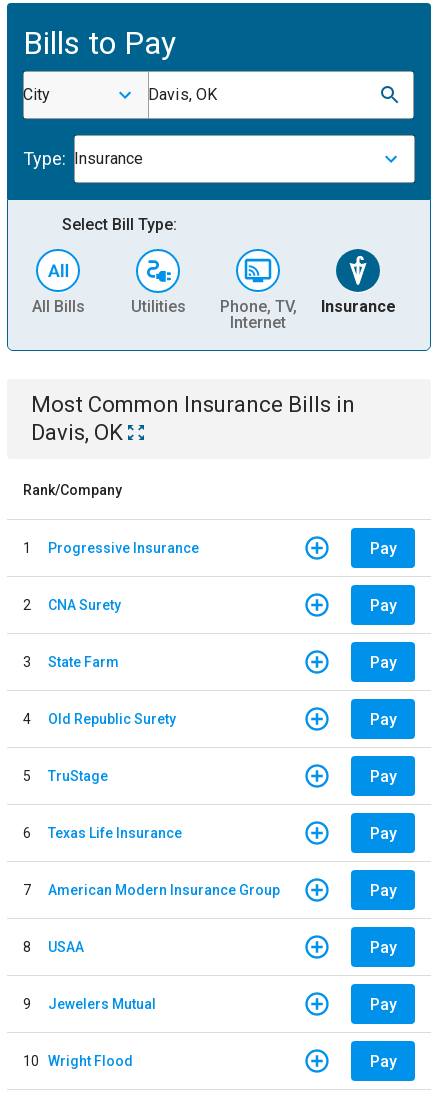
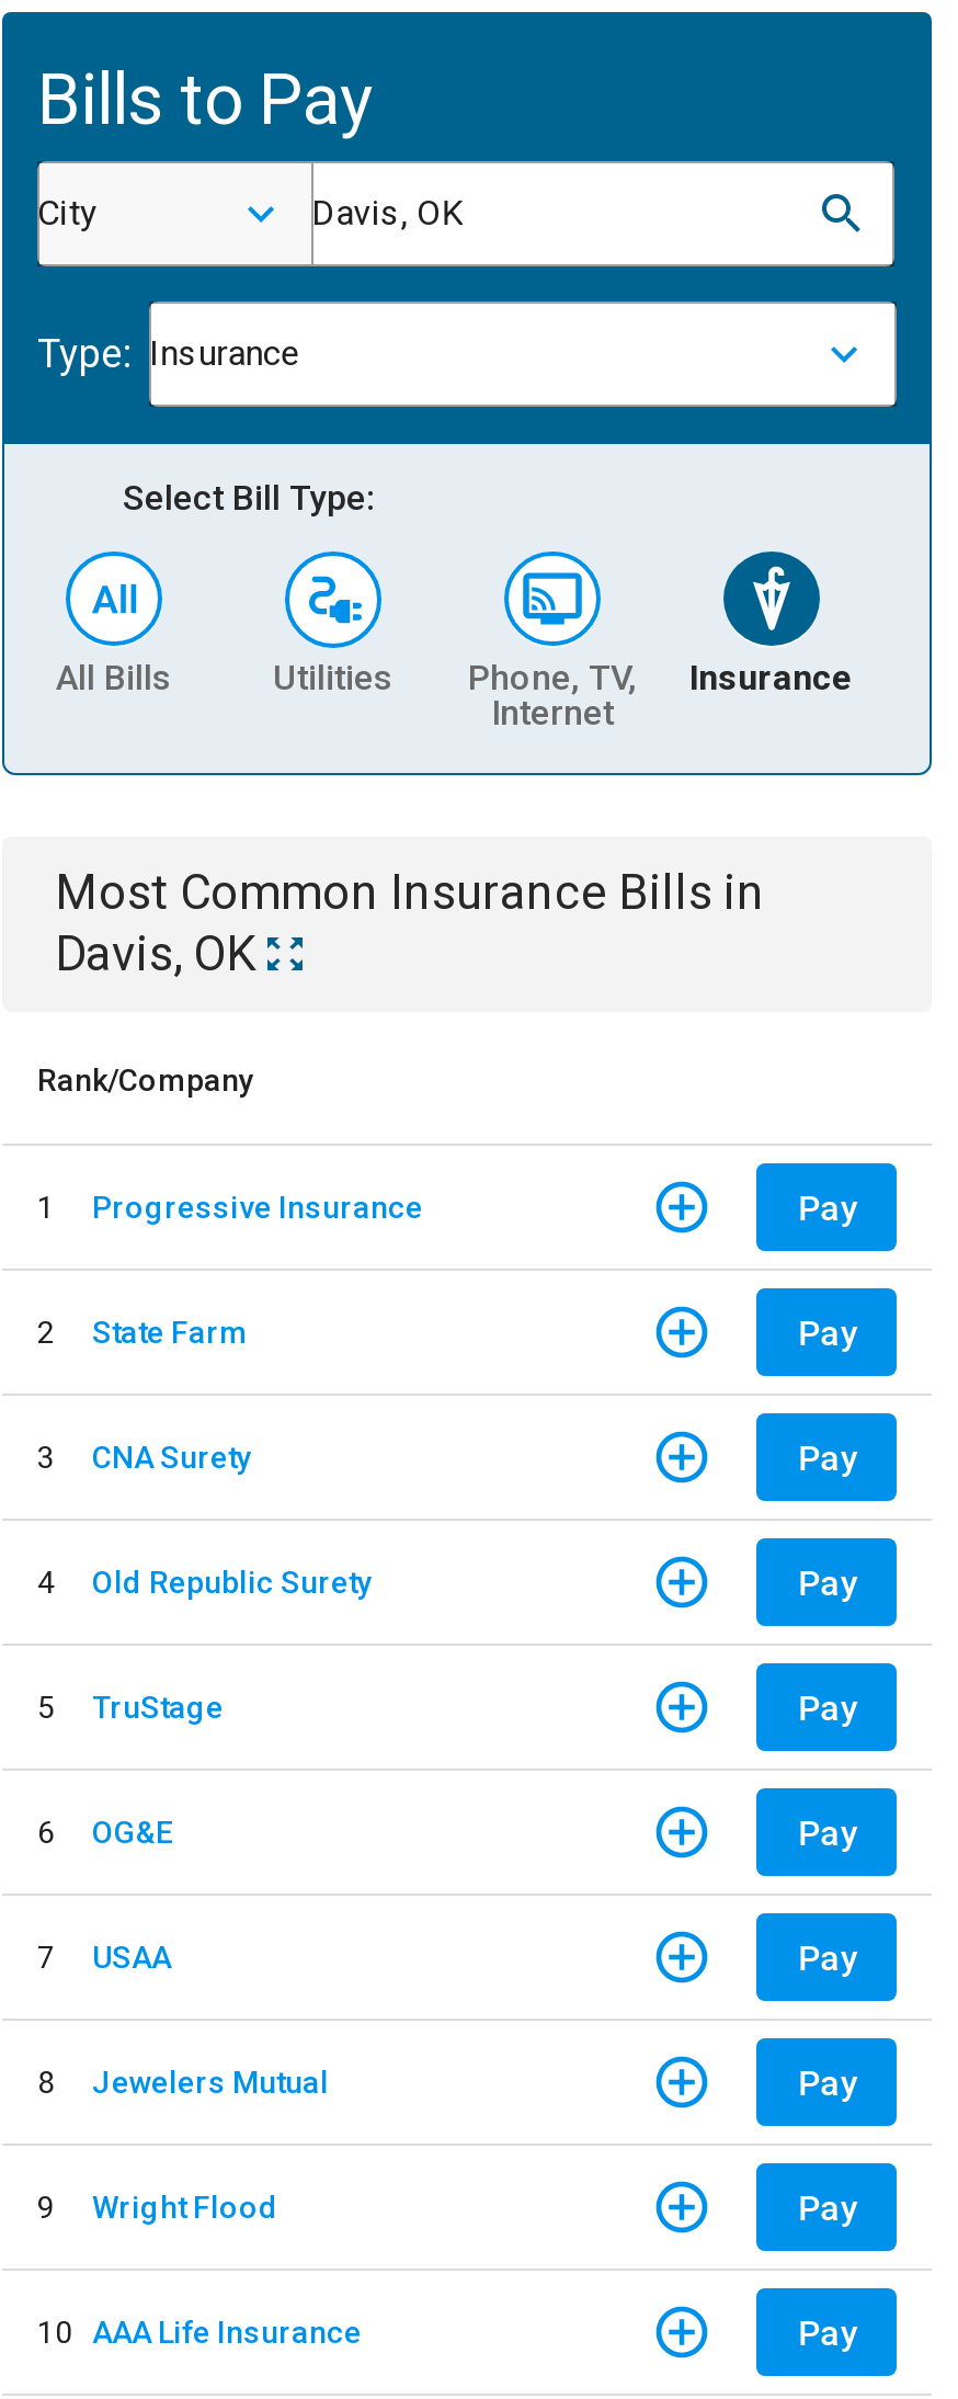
moved [48,596,121,612] -> [92,1439,252,1474]: CNA Surety
moved [48,653,119,669] -> [92,1314,248,1349]: State Farm
[48,824,182,840] Texas Life Insurance -> [92,1814,173,1849] OG&E
[48,881,280,897] American Modern Insurance Group -> none
moved [48,938,84,954] -> [92,1938,171,1974]: USAA
moved [48,995,156,1011] -> [92,2063,329,2099]: Jewelers Mutual
none -> [92,2188,278,2224] Wright Flood
[23,1052,133,1068] 10 Wright Flood -> [37,2313,362,2349] 10 AAA Life Insurance

